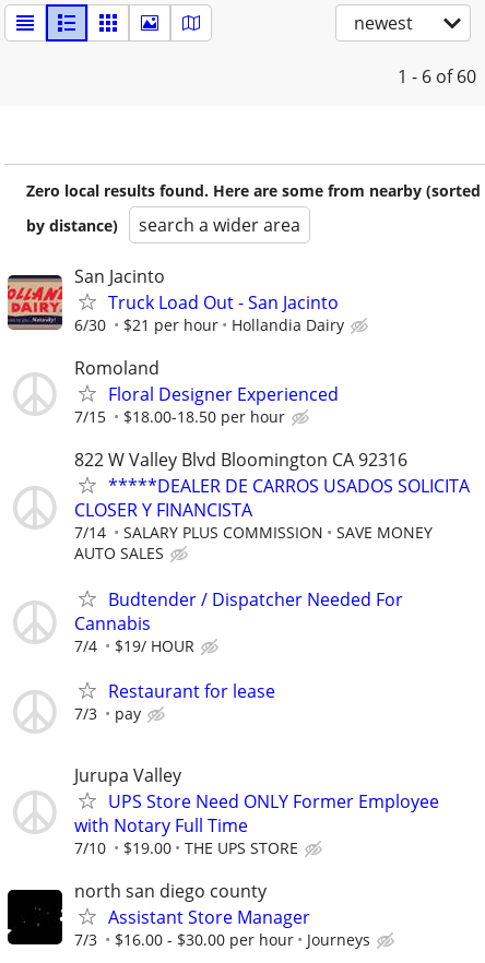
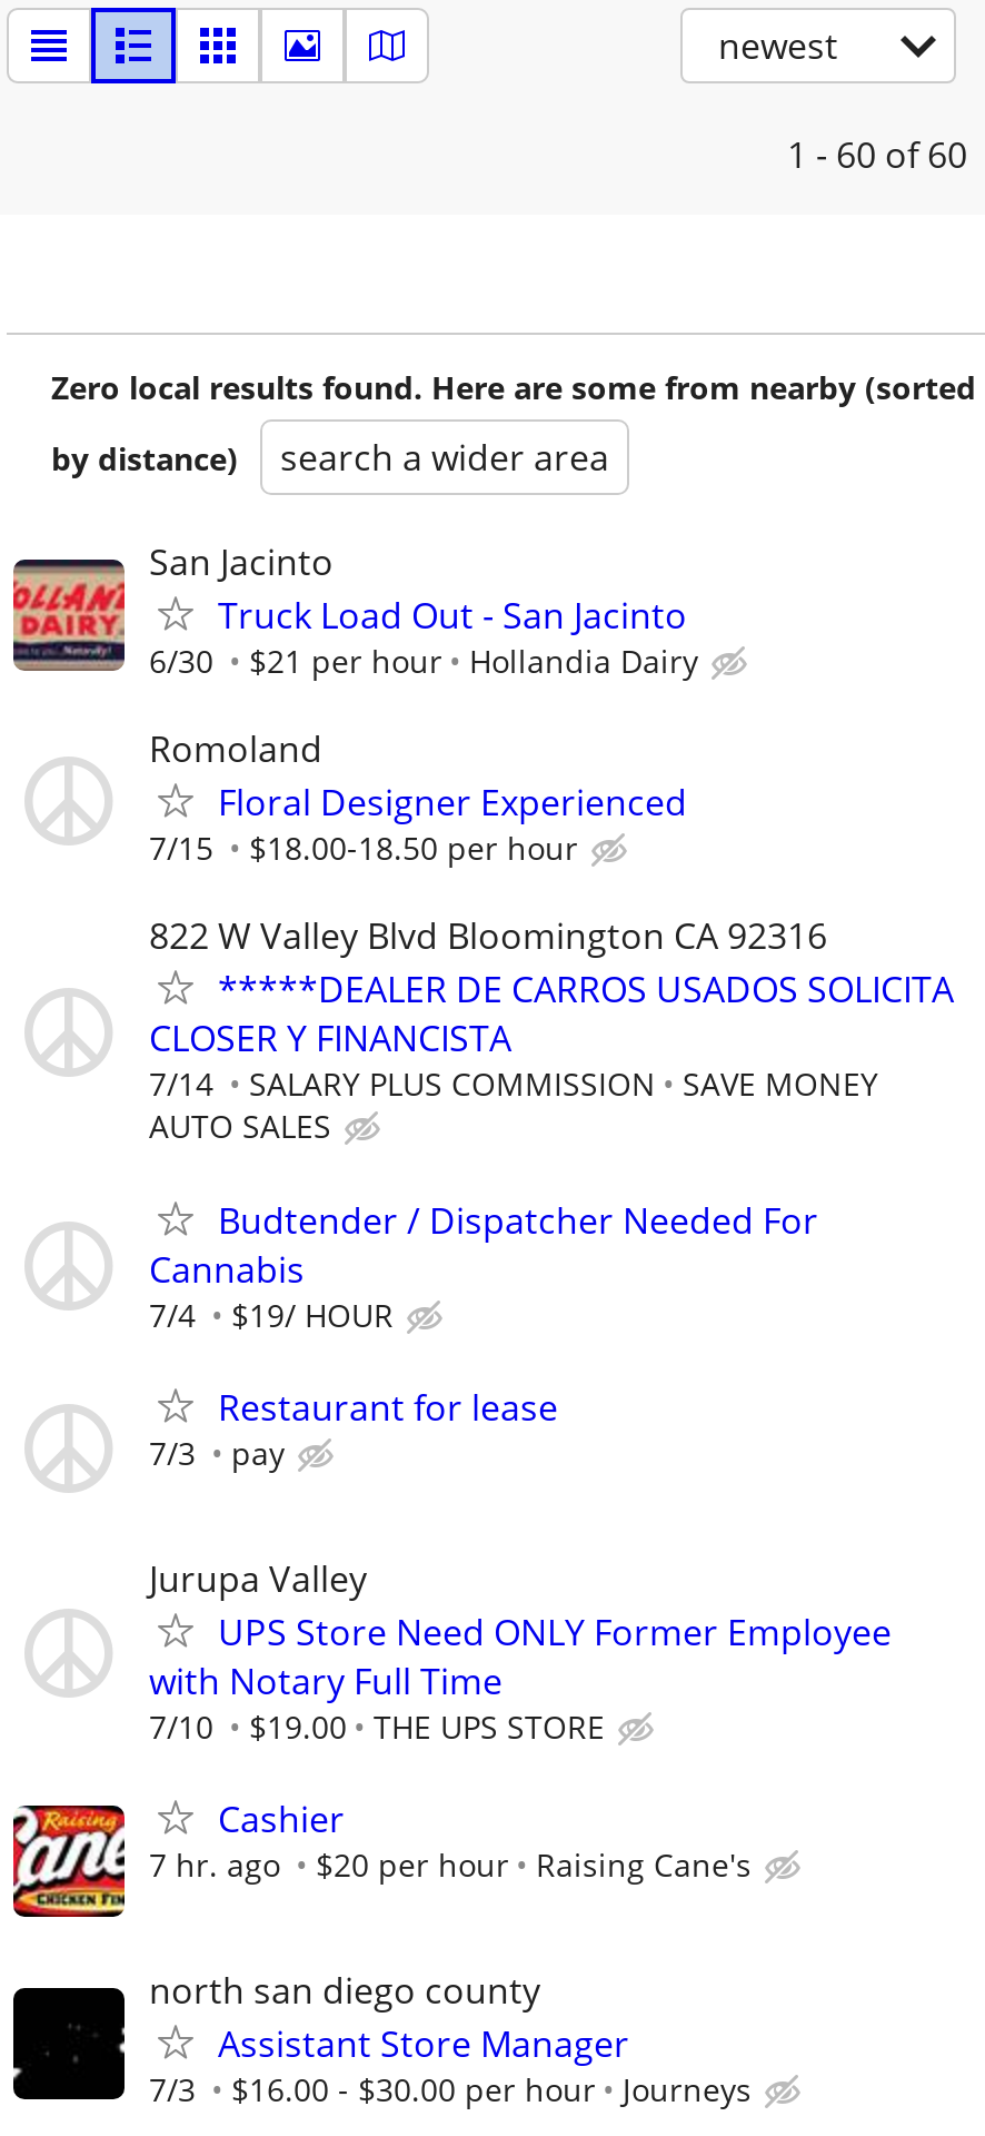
[398,64,476,88] 1 - 6 of 60 -> [787,130,967,179] 1 - 60 of 60
none -> [11,1795,752,1919] [image] | Cashier | 7 hr. ago | $20 per hour | Raising Cane's

